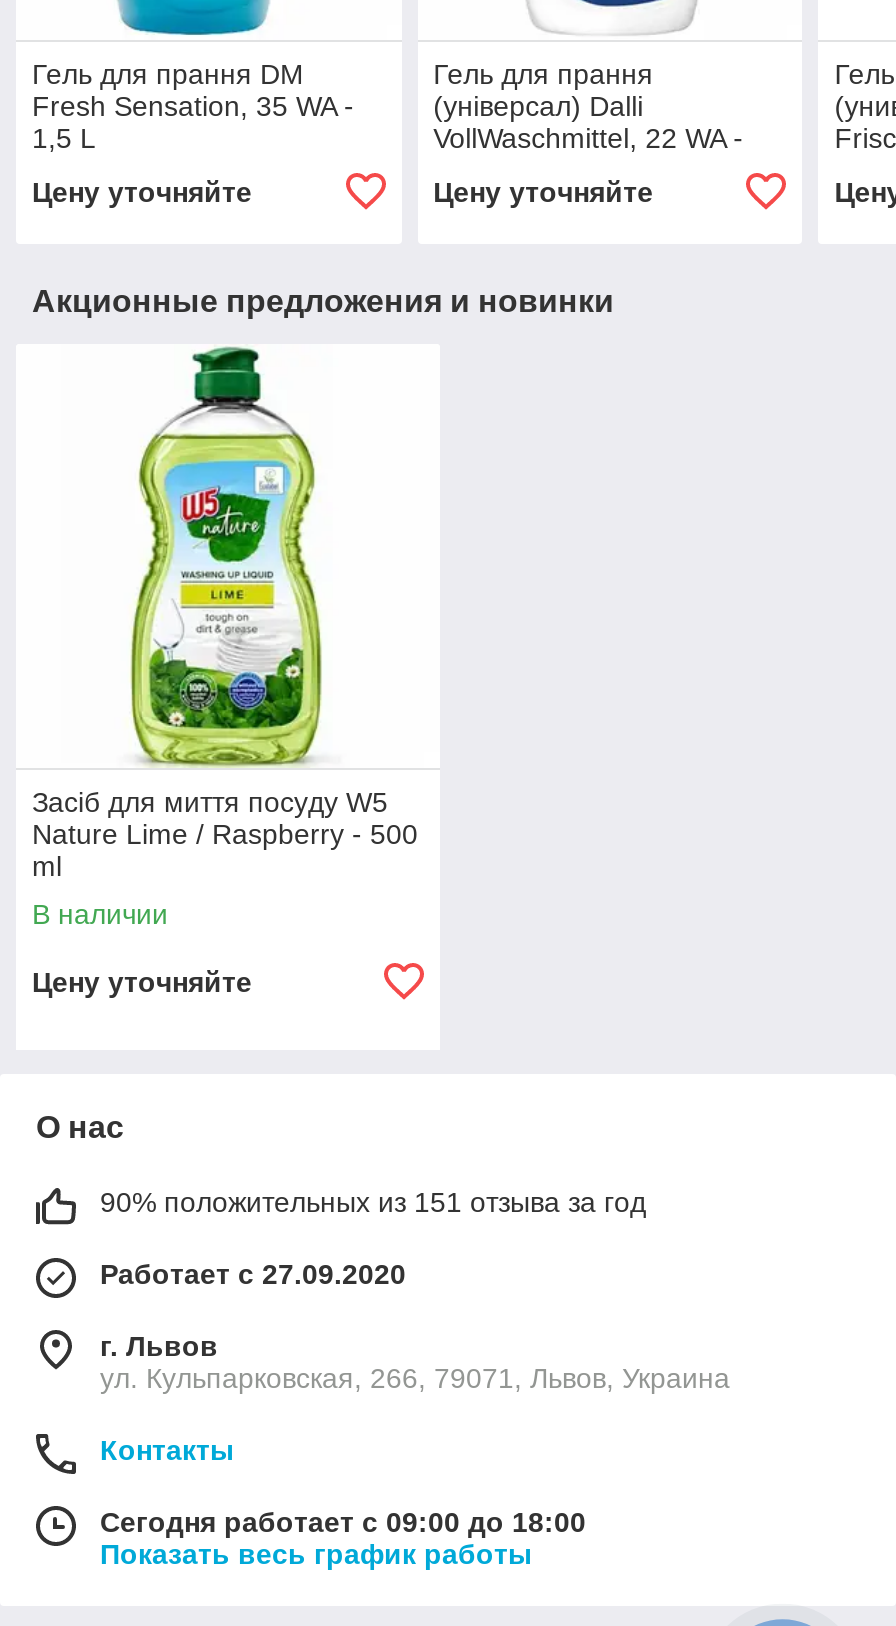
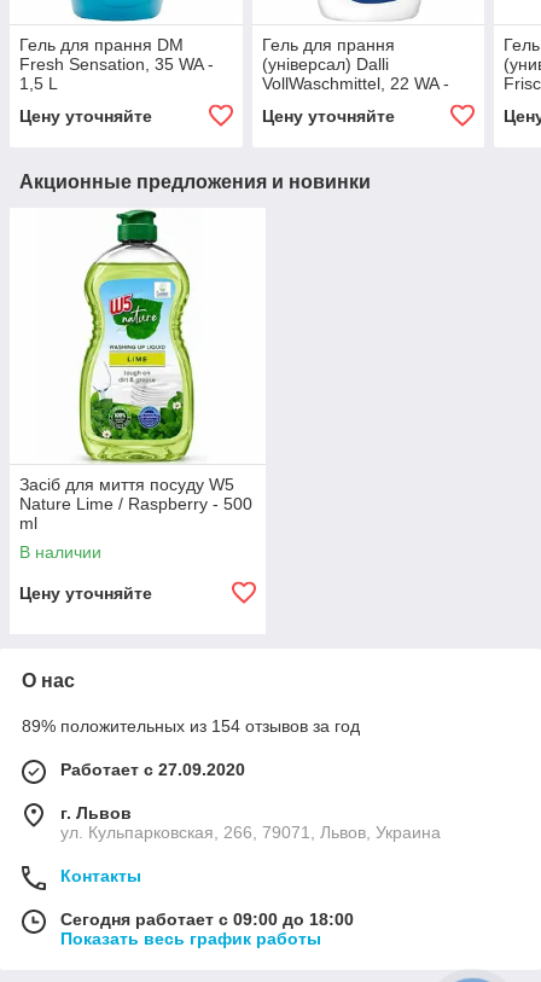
[100,1186,646,1218] 90% положительных из 151 отзыва за год -> [22,716,360,735] 89% положительных из 154 отзывов за год

